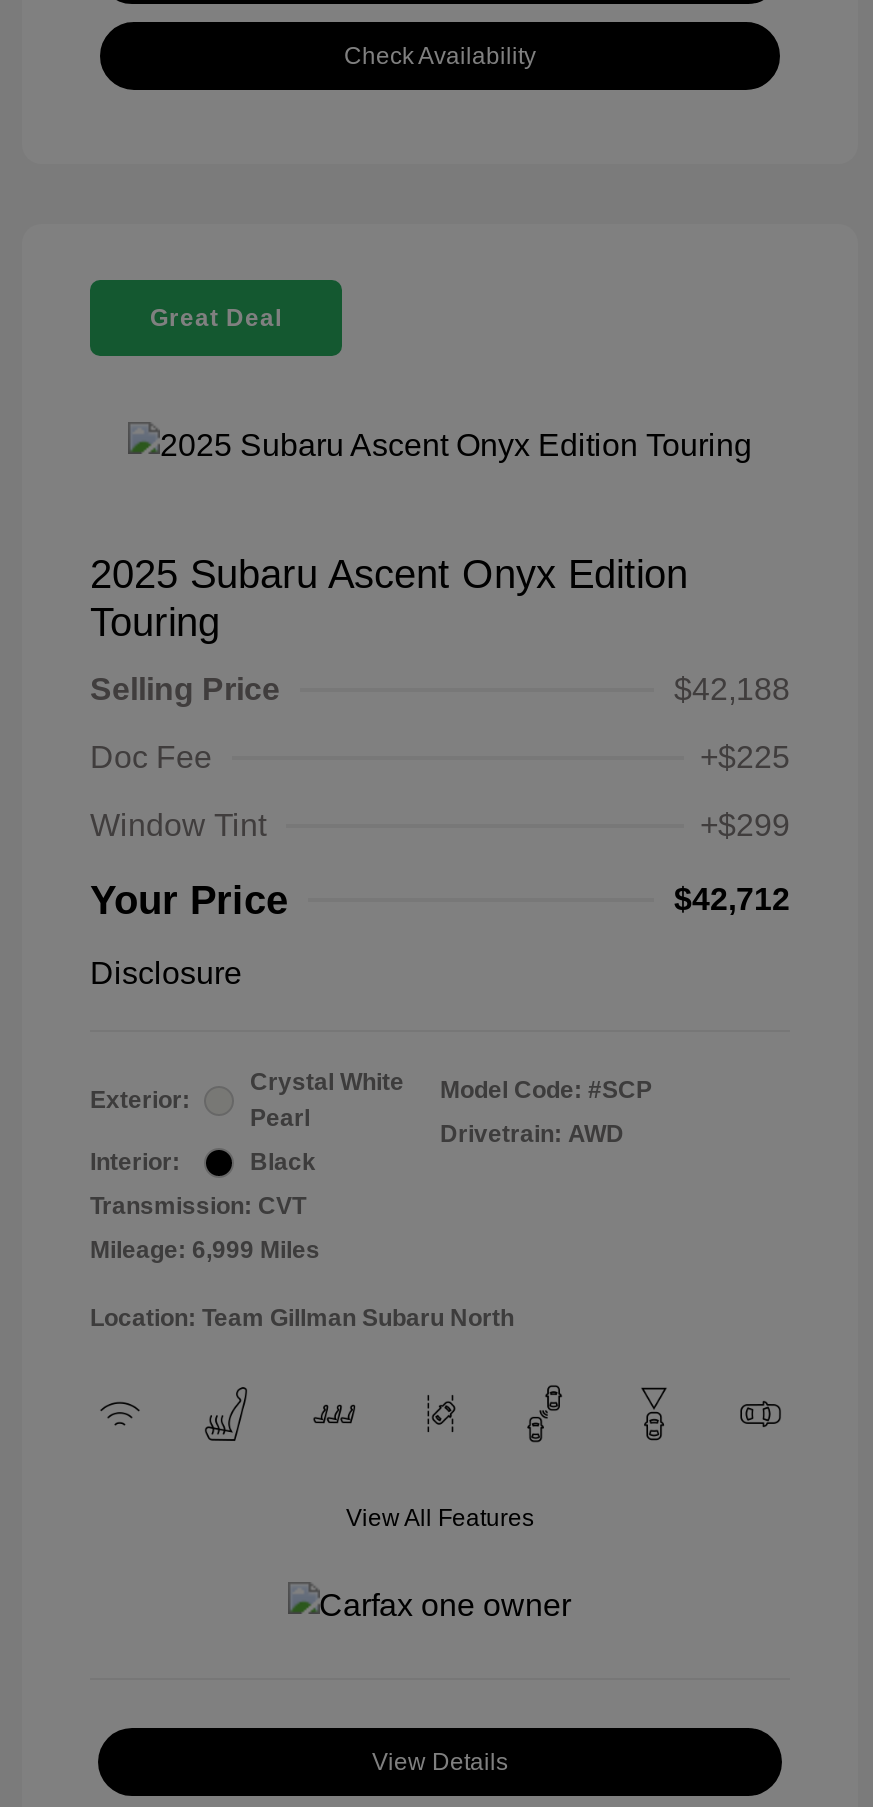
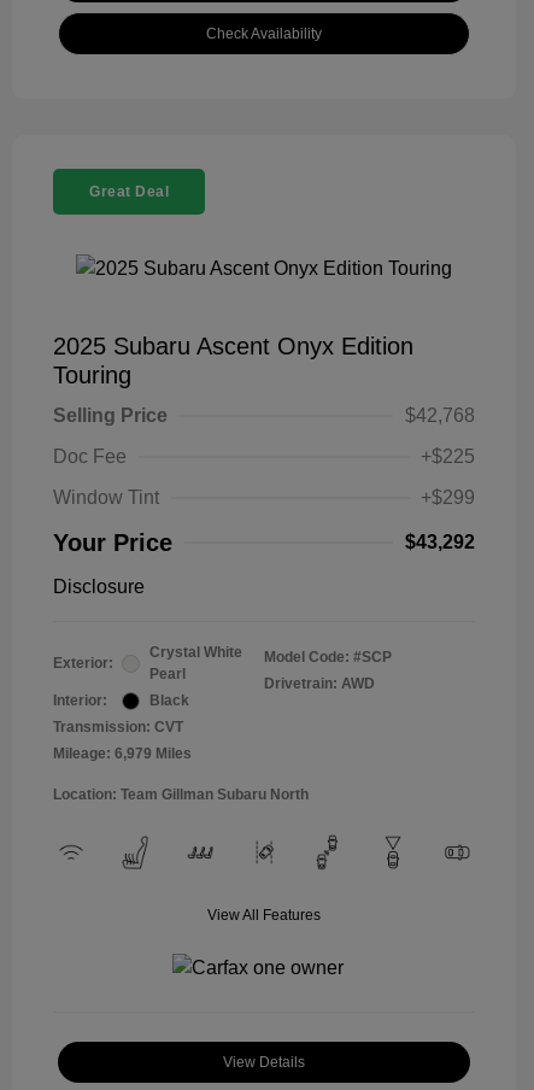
[674,672,790,706] $42,188 -> [405,405,475,426] $42,768
[674,882,790,916] $42,712 -> [405,532,475,552] $43,292
[90,1236,320,1264] Mileage: 6,999 Miles -> [53,745,192,762] Mileage: 6,979 Miles

